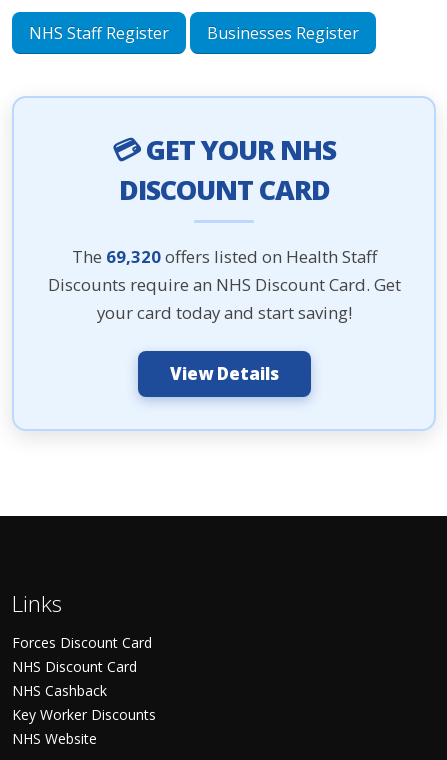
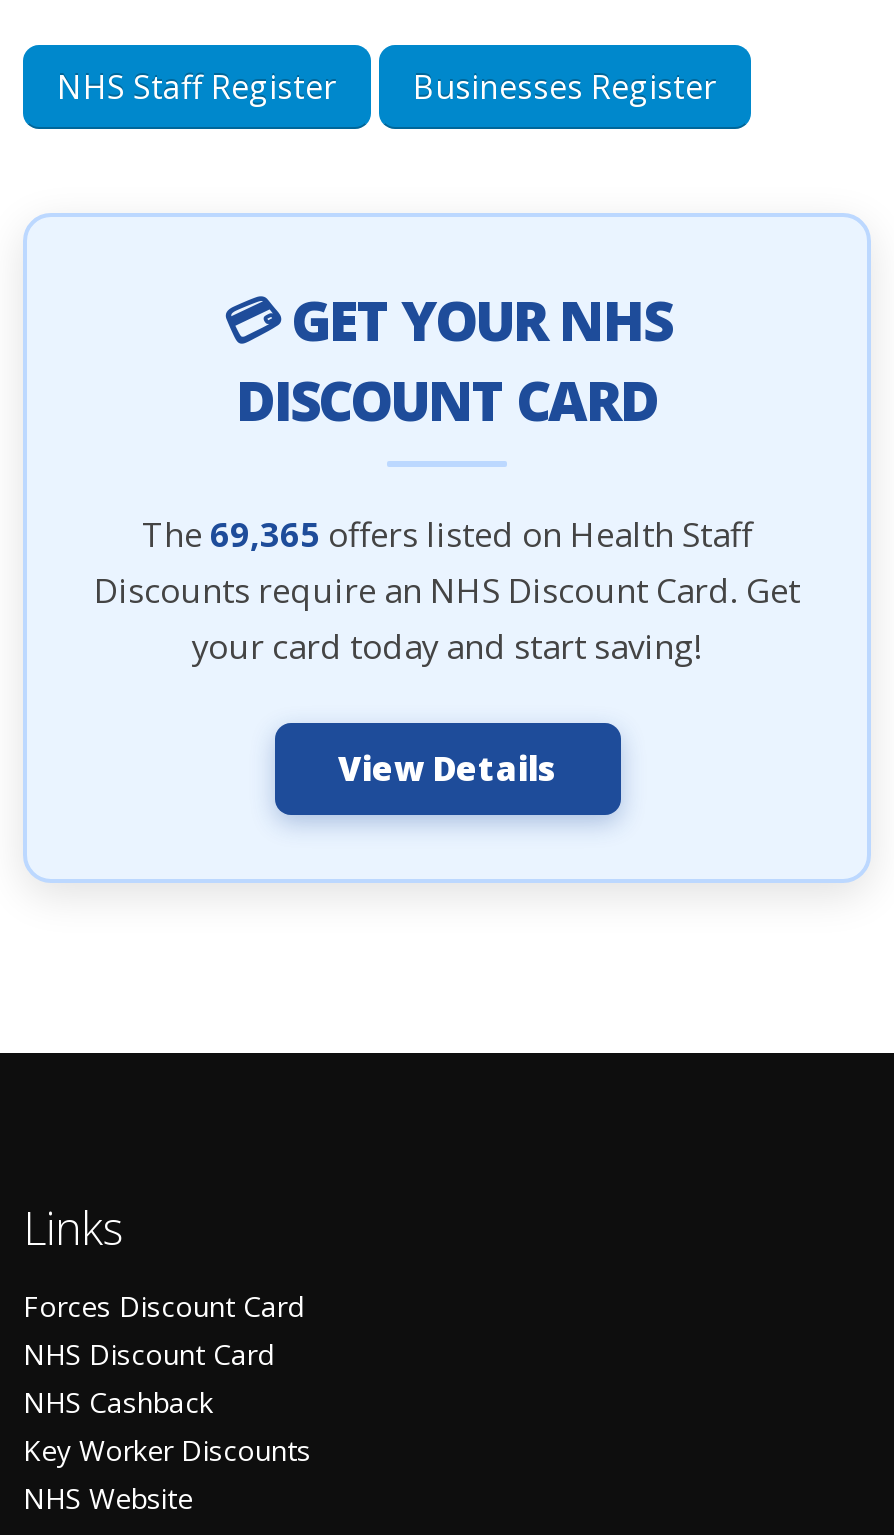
[71,245,376,268] The 69,320 offers listed on Health Staff -> [142,511,752,557] The 69,365 offers listed on Health Staff

